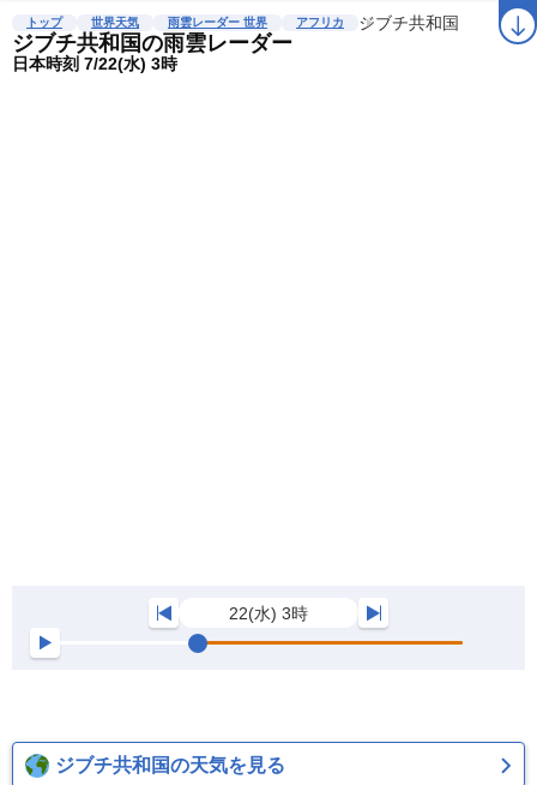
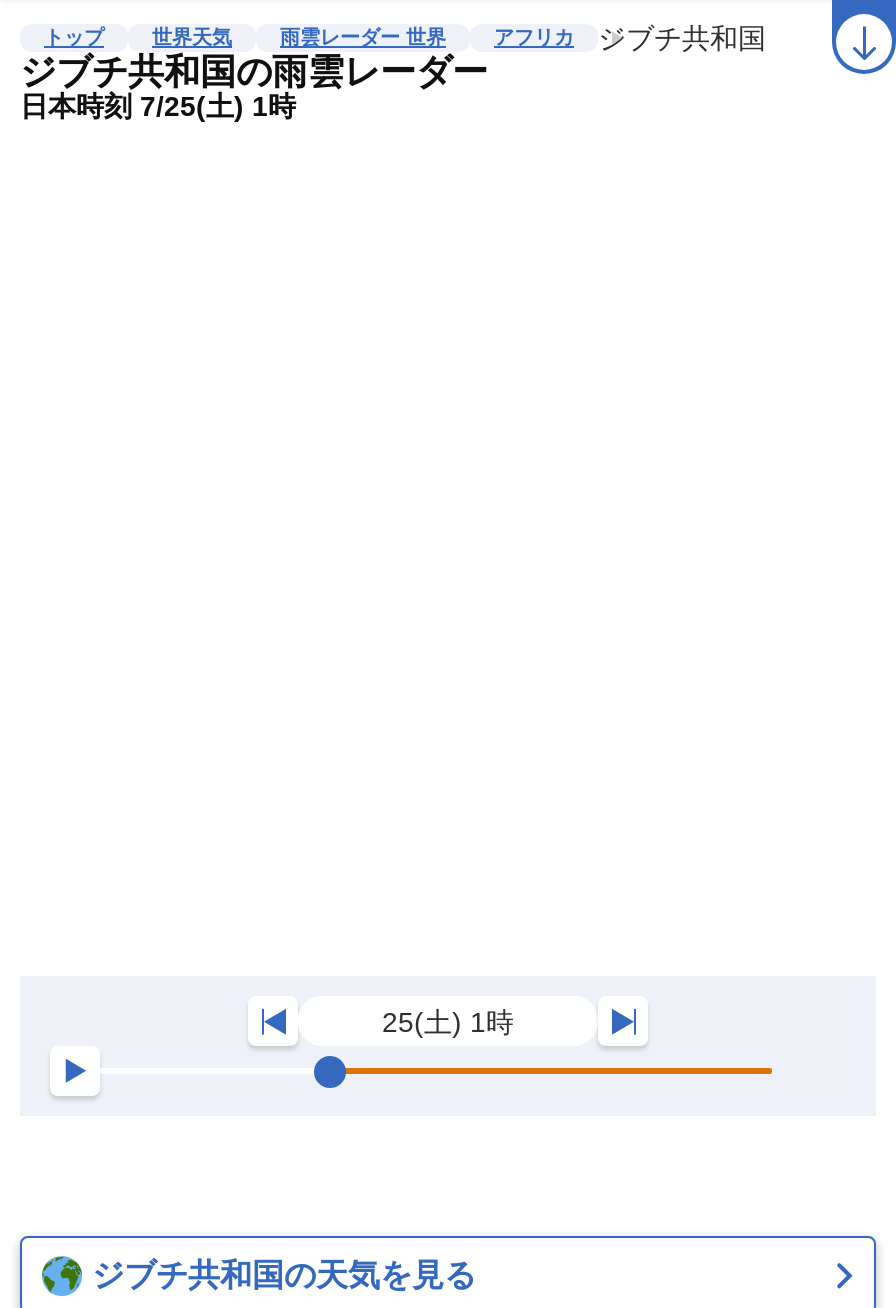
[12,54,177,73] 日本時刻 7/22(水) 3時 -> [20,90,296,122] 日本時刻 7/25(土) 1時
[229,604,308,623] 22(水) 3時 -> [382,1006,514,1038] 25(土) 1時

